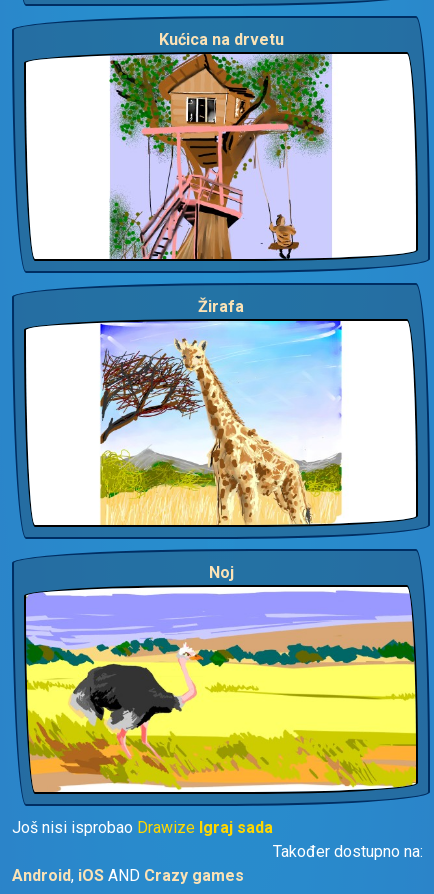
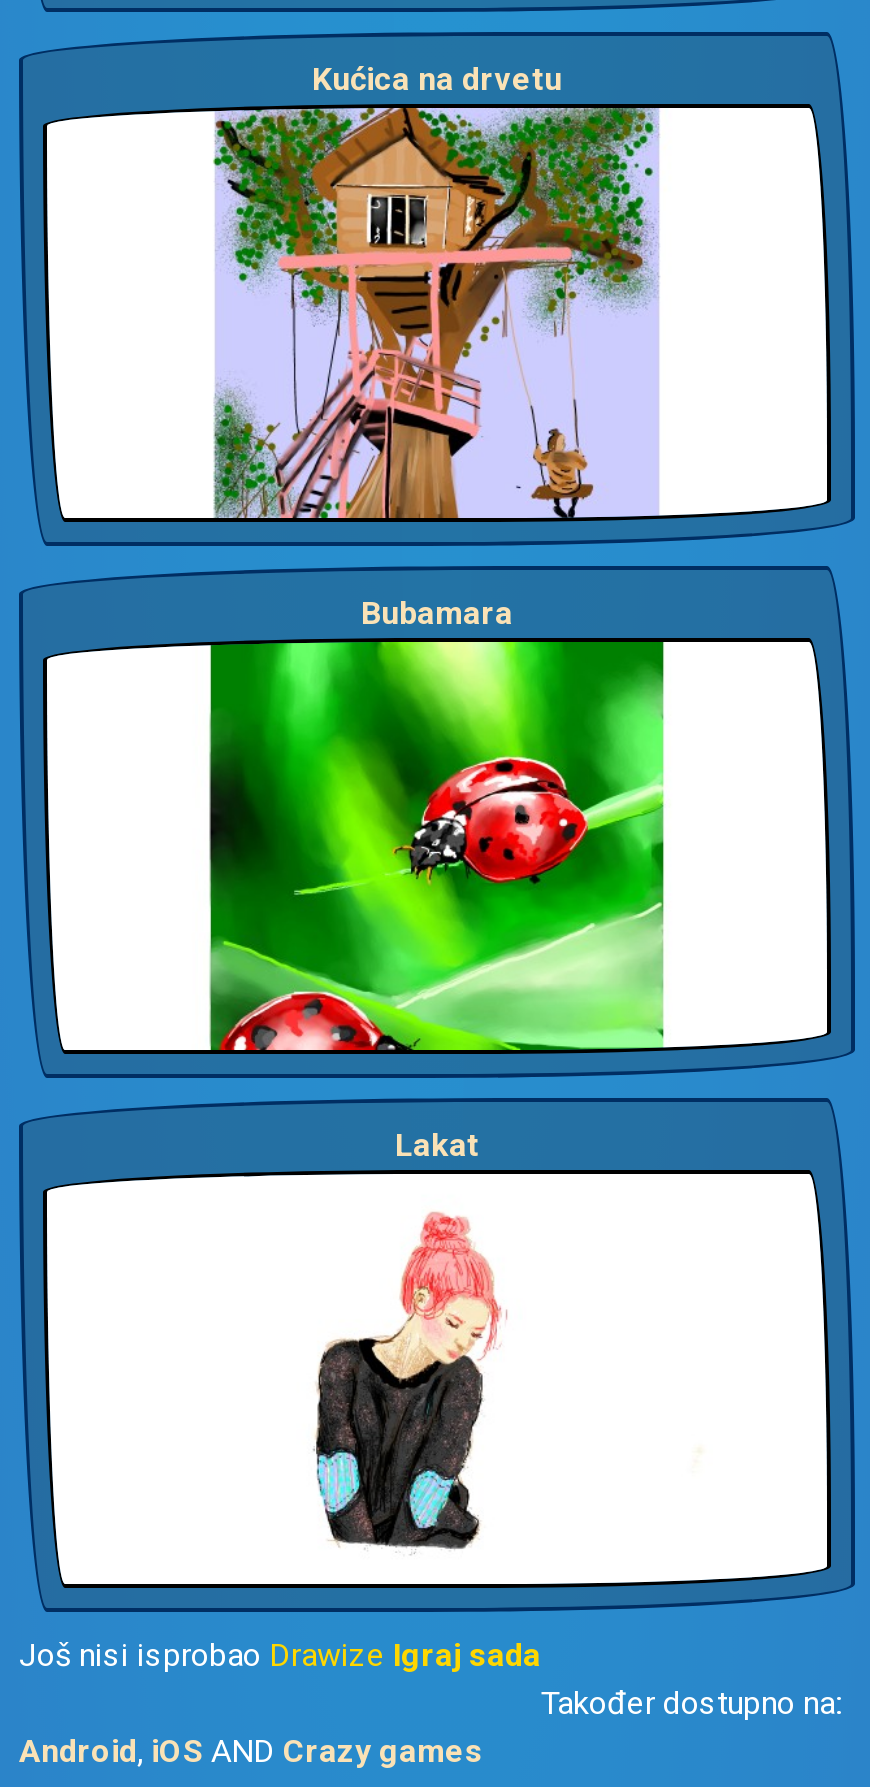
[198,296,244,315] Žirafa -> [361,593,513,631] Bubamara
[99,320,343,582] [image] | Noj -> [195,640,679,1165] [image] | Lakat
[25,587,417,793] [image] -> [45,1174,829,1586] [image]

